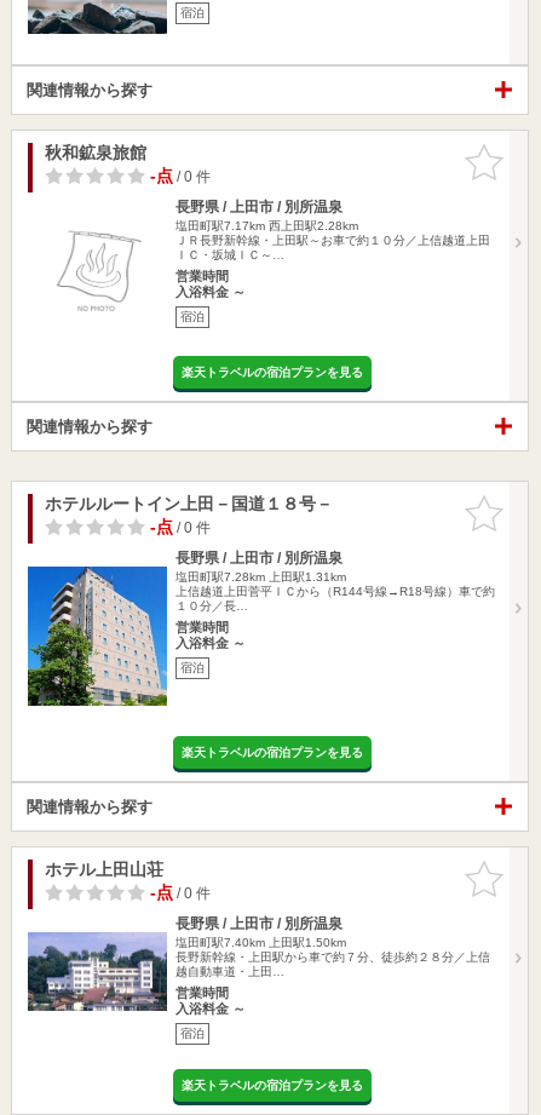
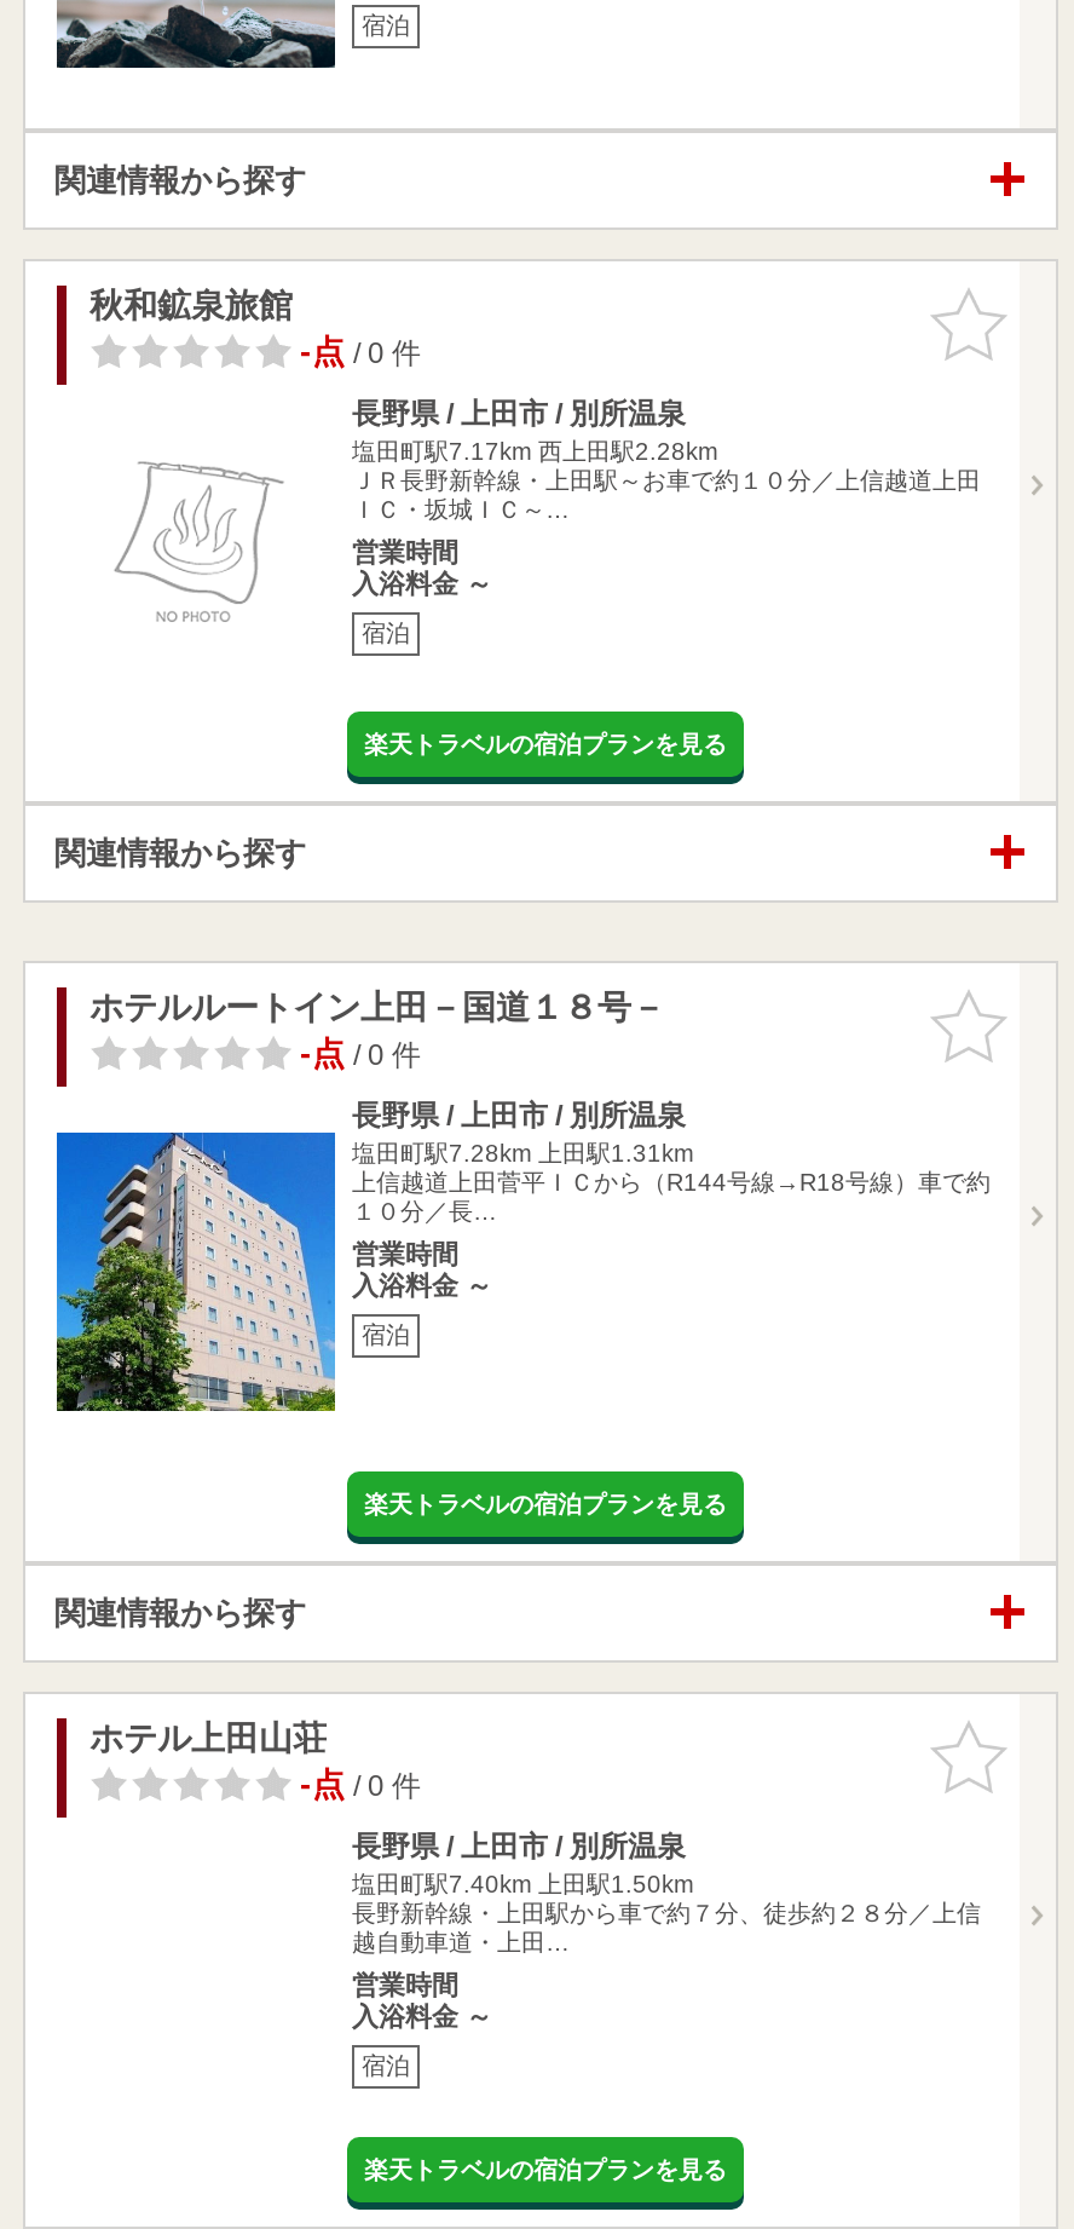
[27,931,168,1012] [image] -> none

